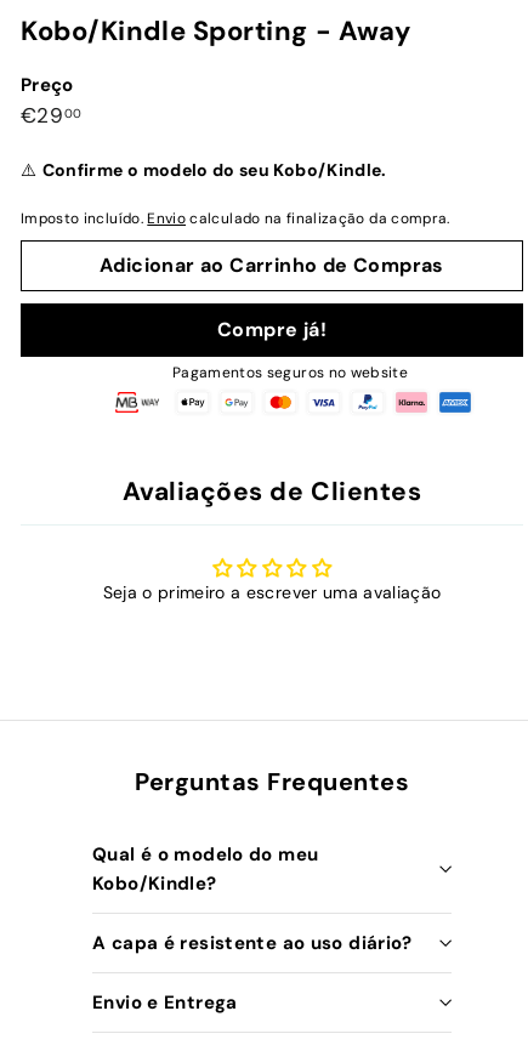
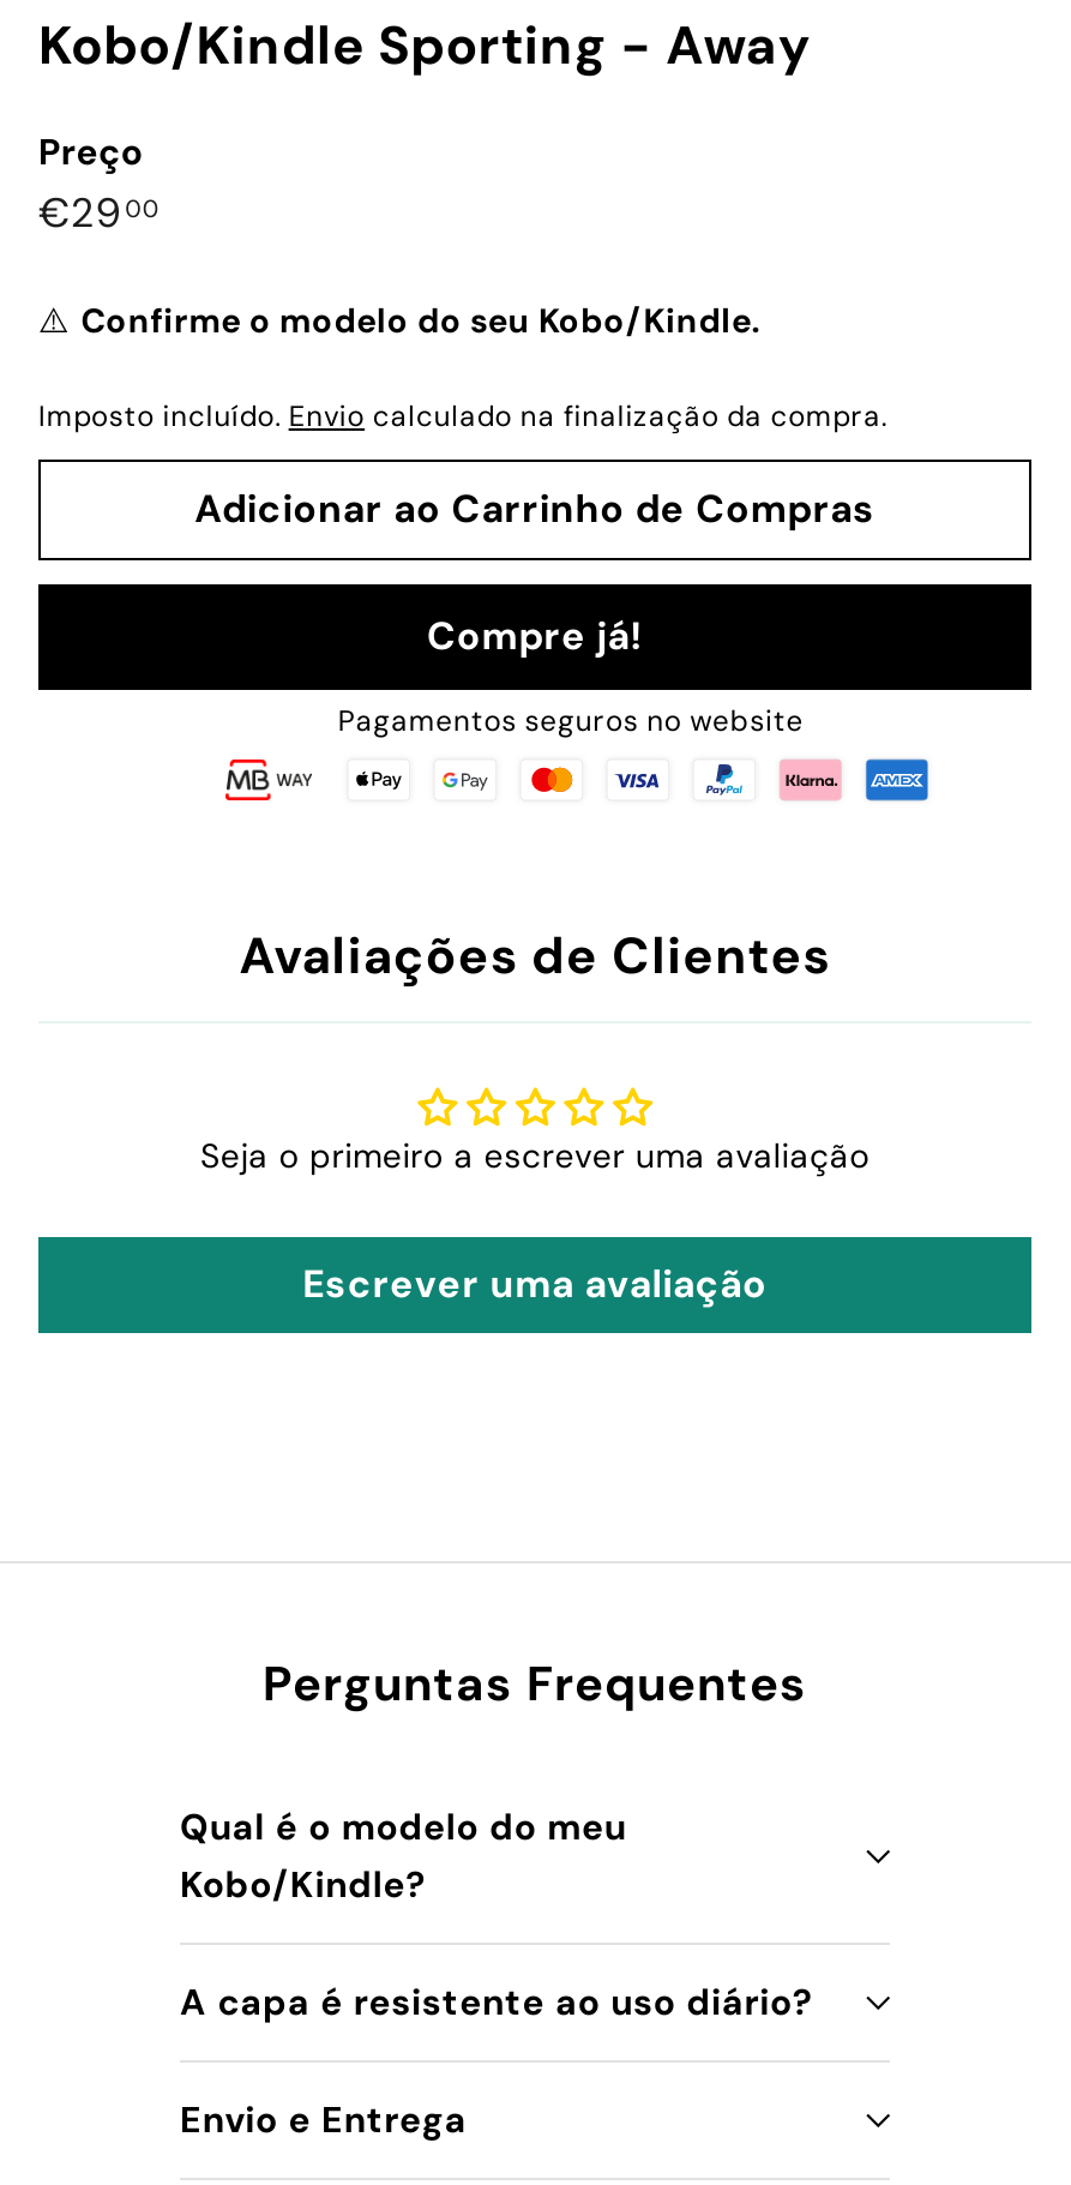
none -> [302,1258,767,1309] Escrever uma avaliação

